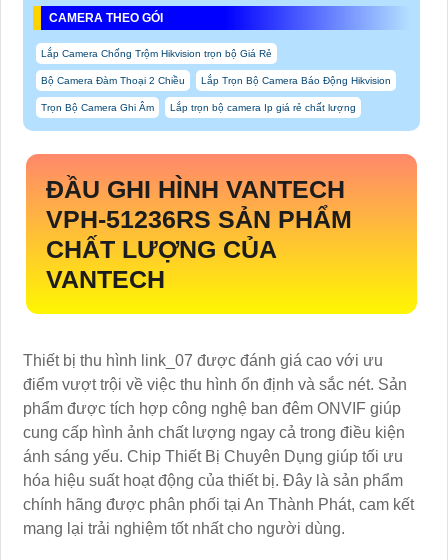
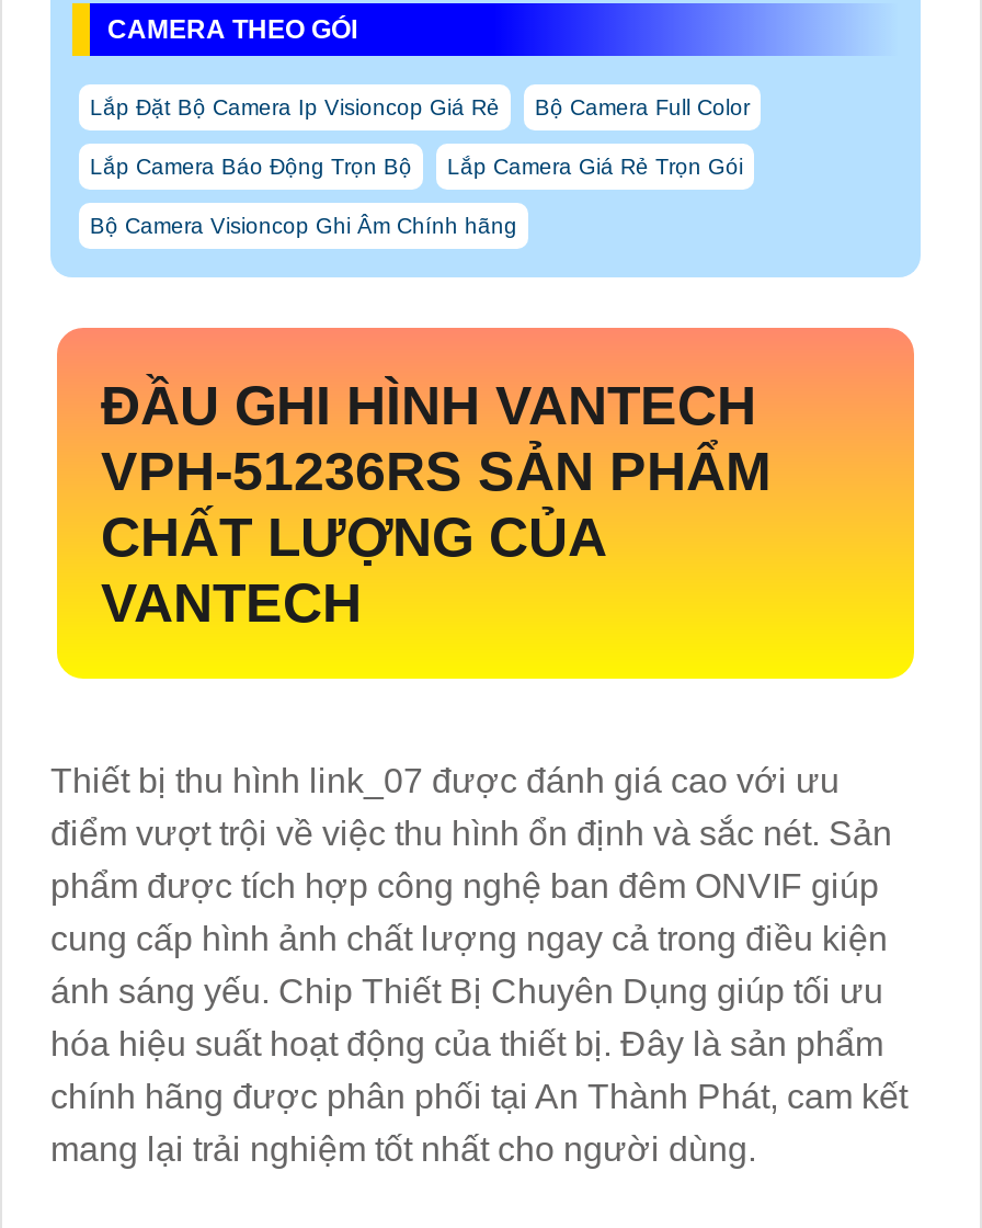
[41,48,272,59] Lắp Camera Chống Trộm Hikvision trọn bộ Giá Rẻ -> [90,96,750,120] Lắp Đặt Bộ Camera Ip Visioncop Giá Rẻ | Bộ Camera Full Color
[41,75,391,86] Bộ Camera Đàm Thoại 2 Chiều | Lắp Trọn Bộ Camera Báo Động Hikvision -> [90,155,743,180] Lắp Camera Báo Động Trọn Bộ | Lắp Camera Giá Rẻ Trọn Gói
[41,102,356,113] Trọn Bộ Camera Ghi Âm | Lắp trọn bộ camera Ip giá rẻ chất lượng -> [90,215,517,239] Bộ Camera Visioncop Ghi Âm Chính hãng

